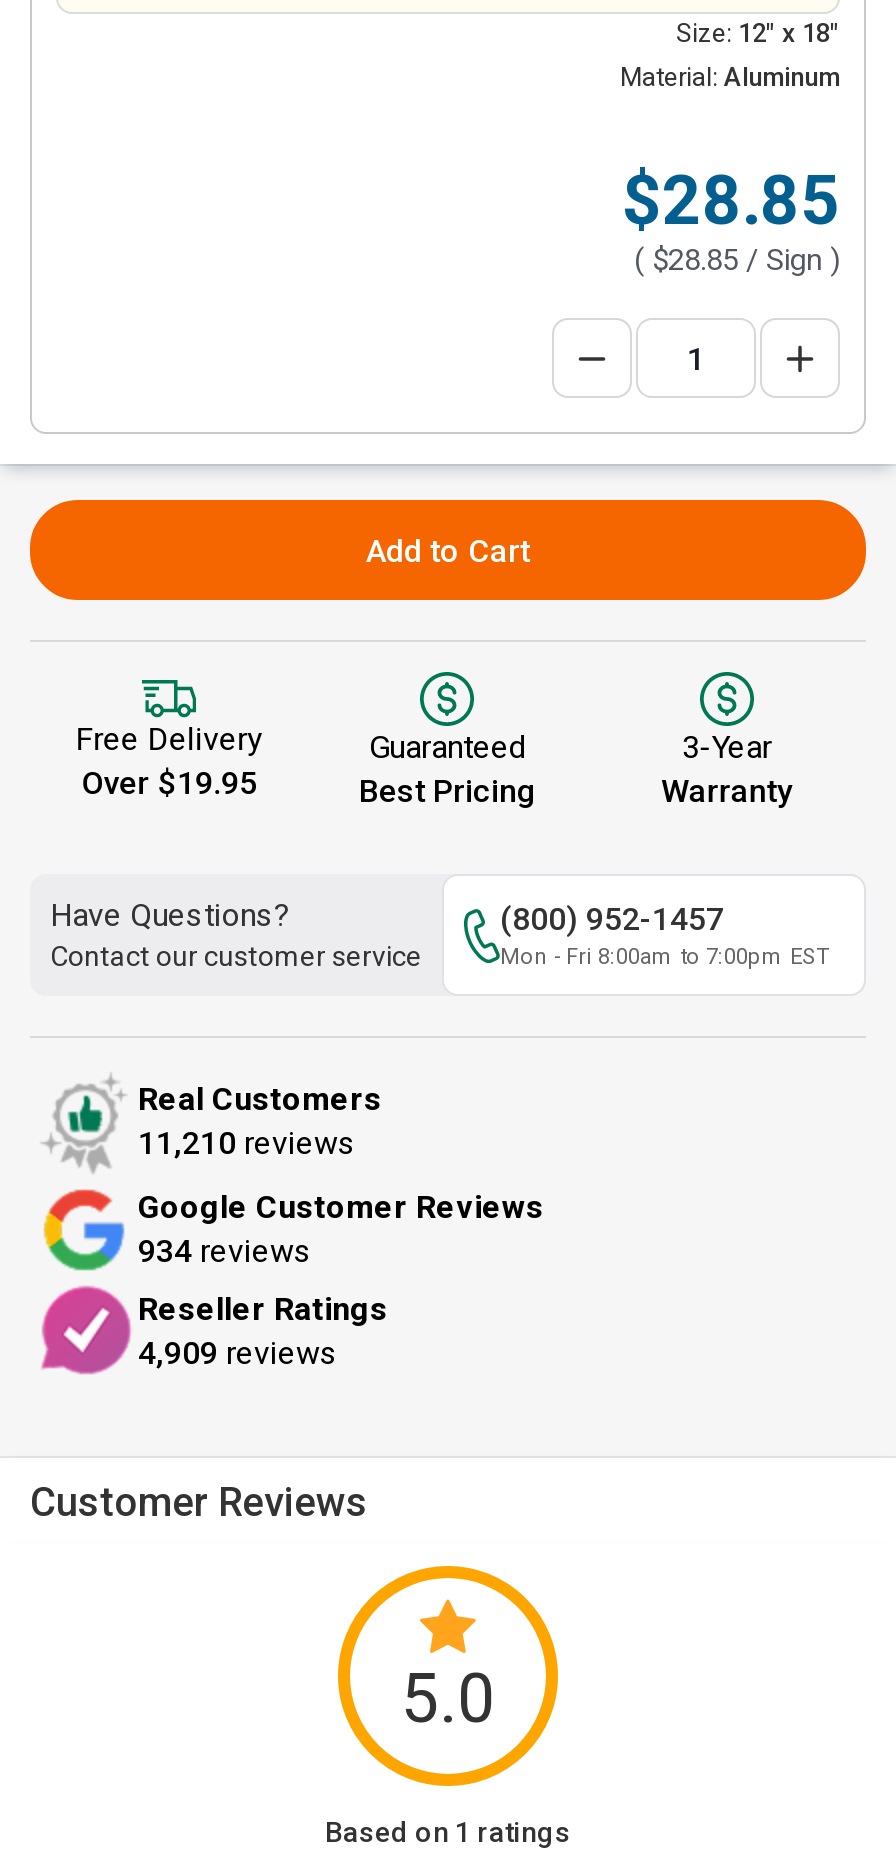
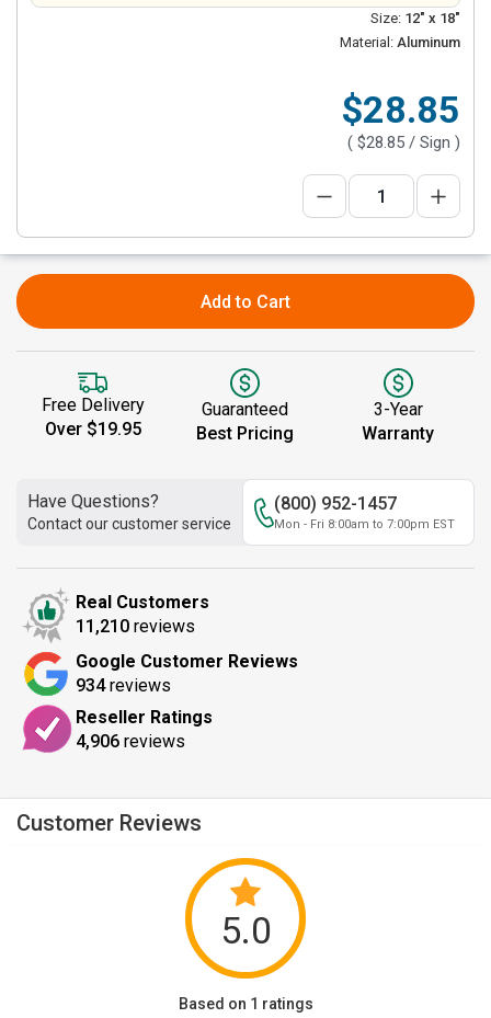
[138,1333,338,1371] 4,909 reviews -> [76,730,185,751] 4,906 reviews

